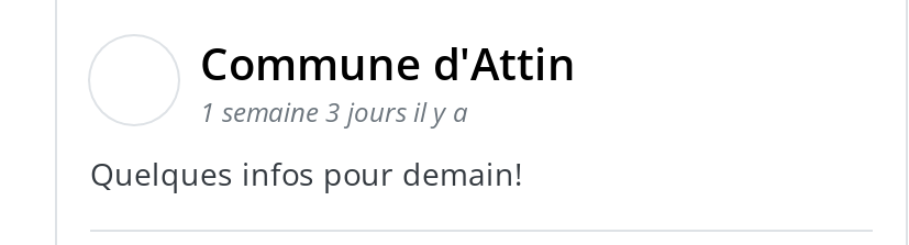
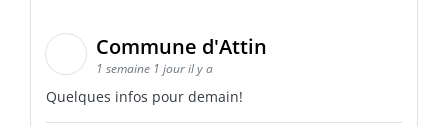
[200,94,468,131] 1 semaine 3 jours il y a -> [96,60,213,77] 1 semaine 1 jour il y a

